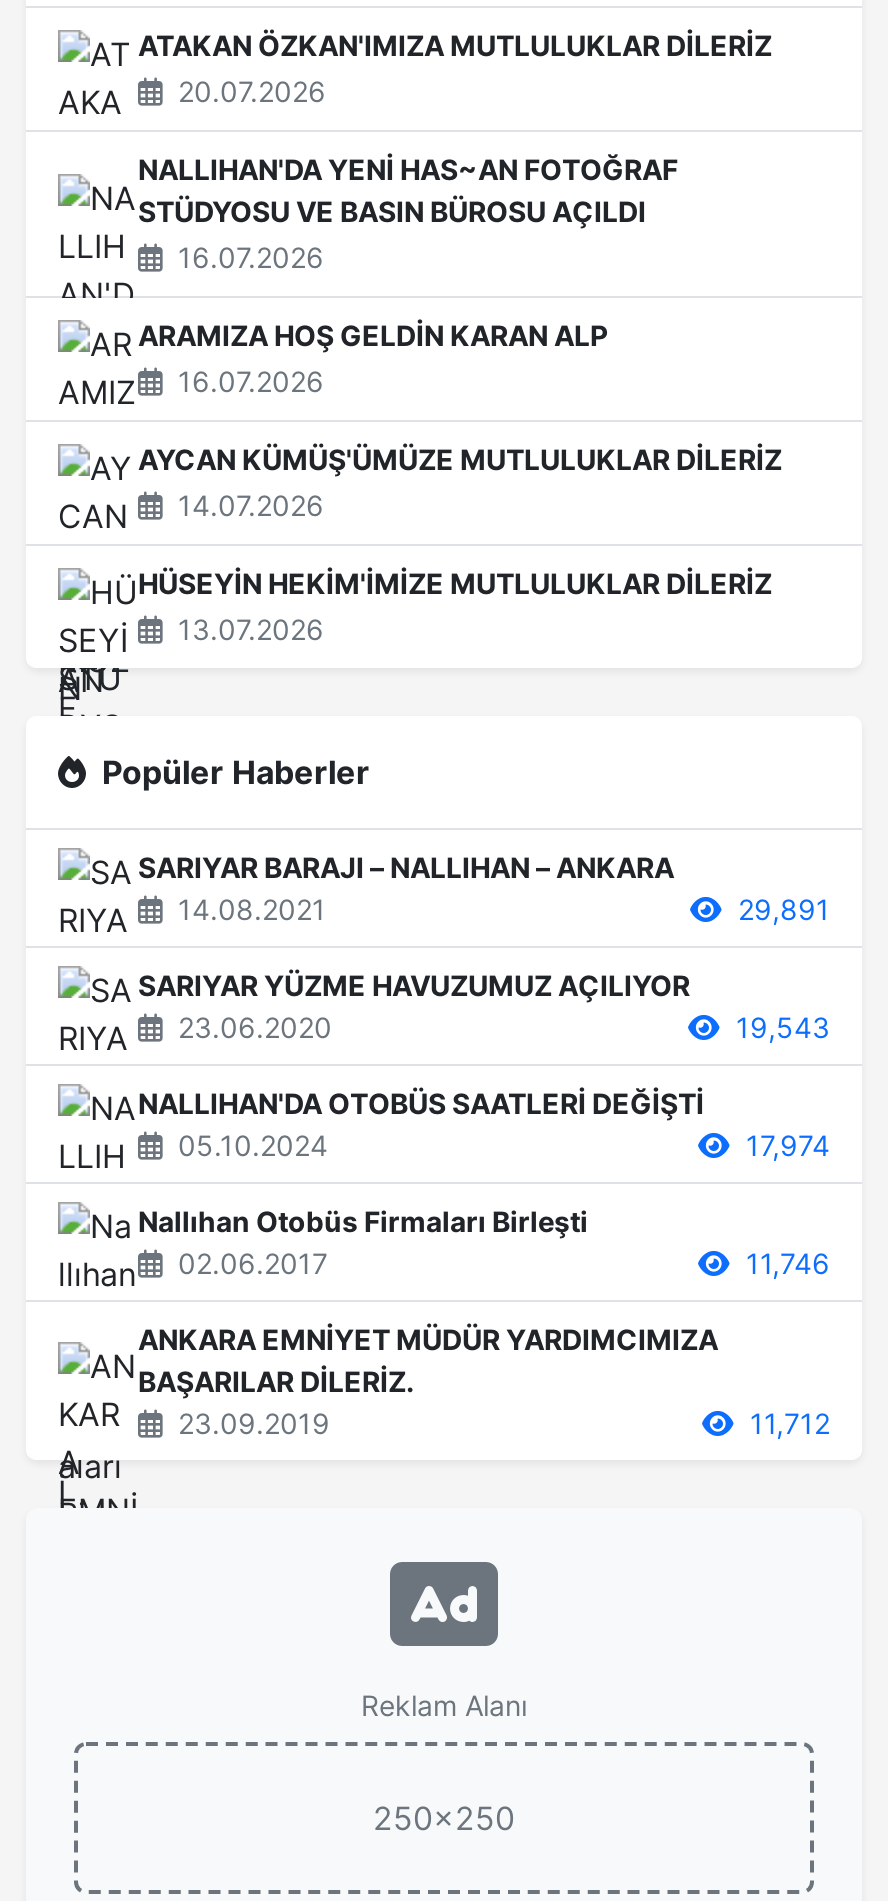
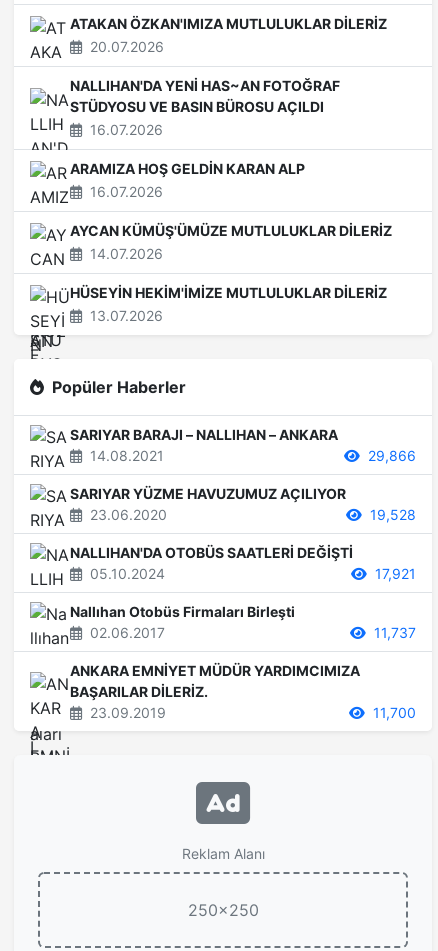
[730,892,830,926] 29,891 -> [364,447,416,464] 29,866
[728,1010,830,1044] 19,543 -> [366,506,416,523] 19,528
[738,1128,830,1162] 17,974 -> [371,565,416,582] 17,921
[738,1246,830,1280] 11,746 -> [370,624,416,641] 11,737
[742,1406,830,1440] 11,712 -> [369,704,416,721] 11,700

